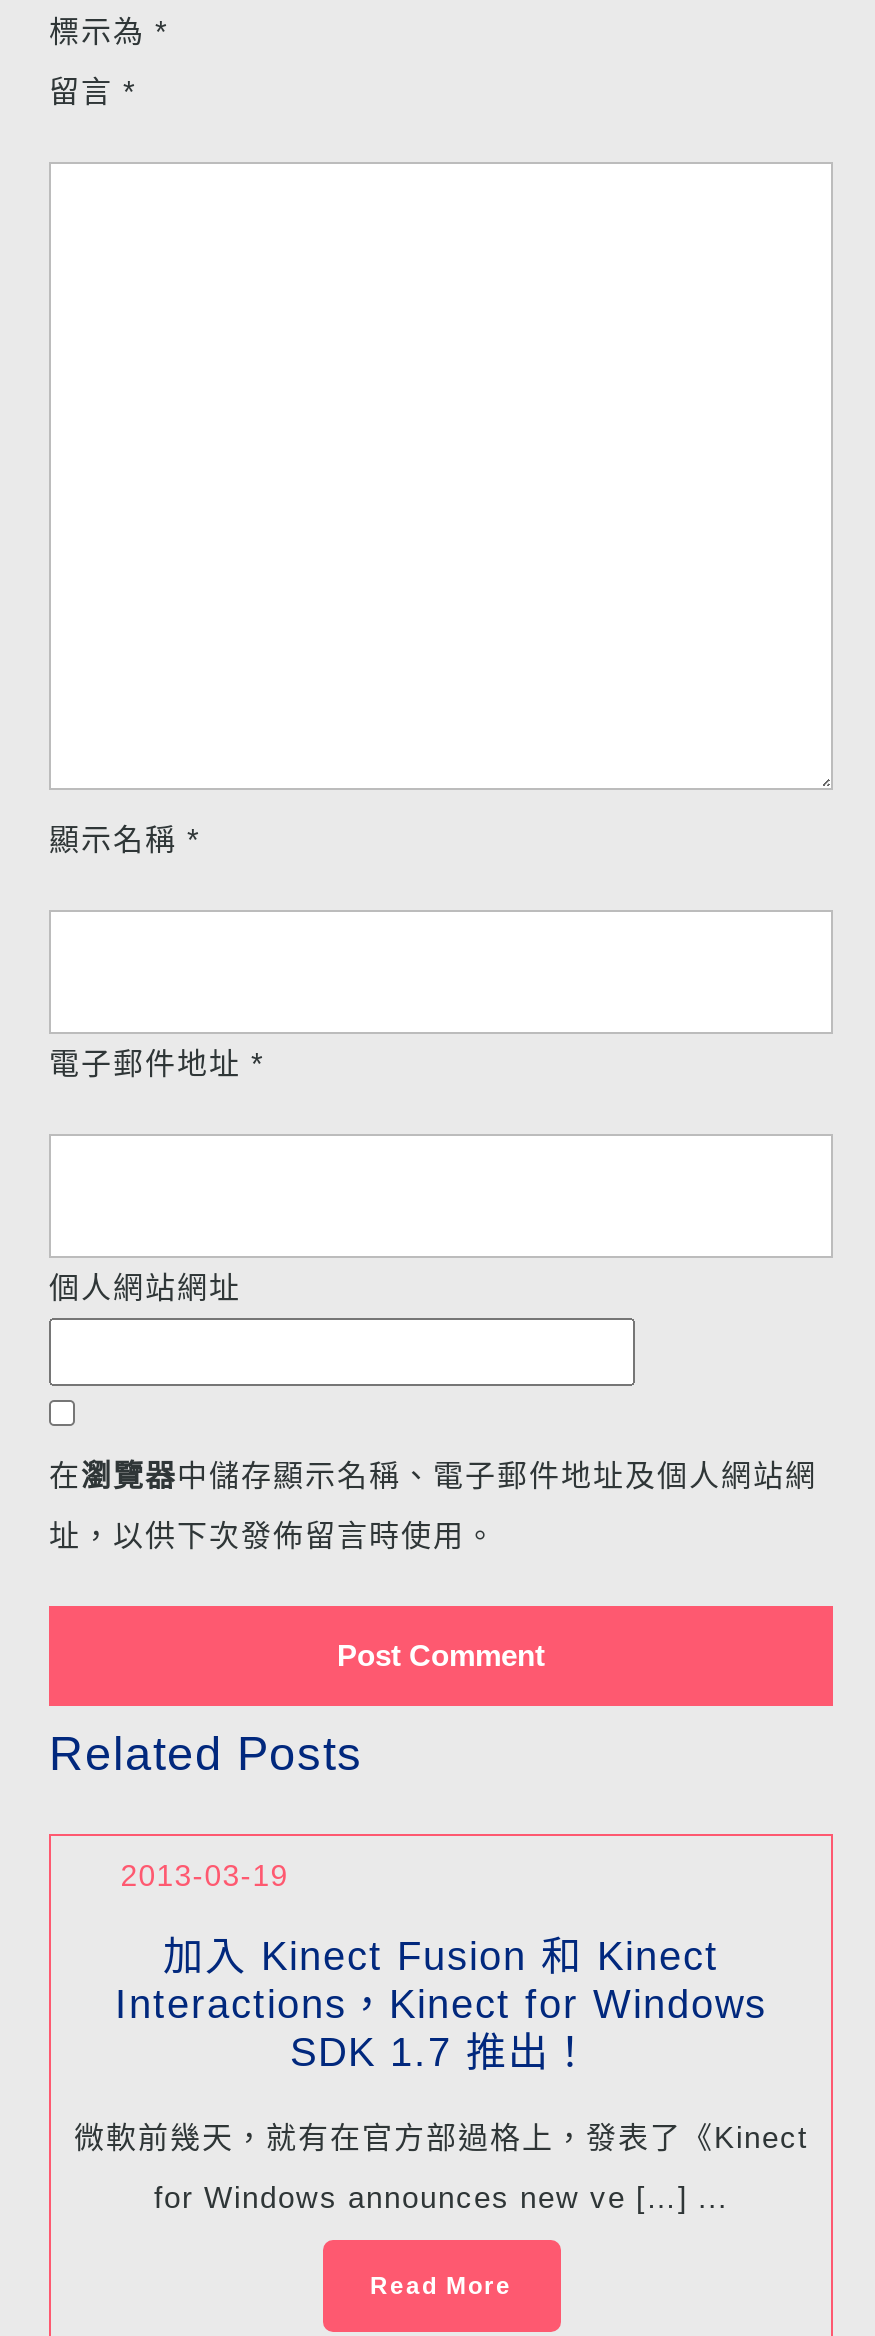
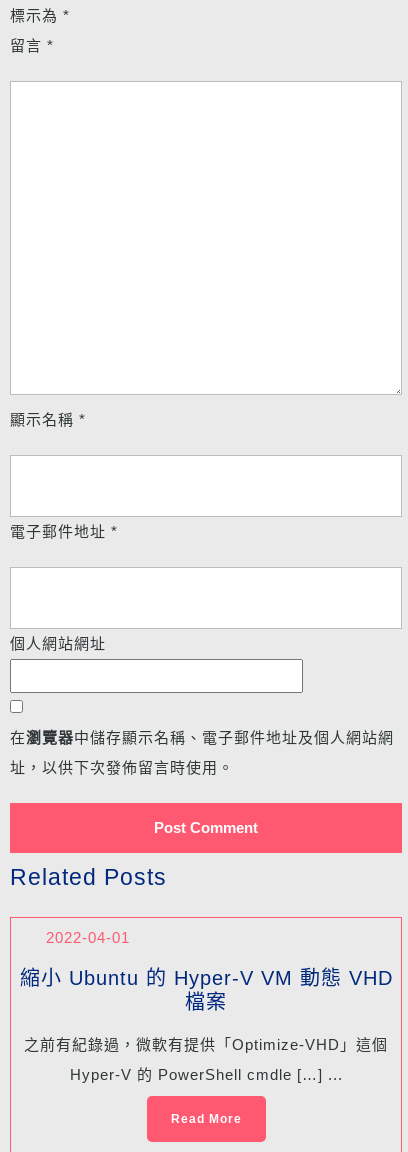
[121,1858,289,1892] 2013-03-19 -> [46,929,130,946] 2022-04-01
[115,1934,767,2074] 加入 Kinect Fusion 和 Kinect | Interactions，Kinect for Windows | SDK 1.7 推出！ -> [19,967,392,1013] 縮小 Ubuntu 的 Hyper-V VM 動態 VHD | 檔案
[74,2120,808,2154] 微軟前幾天，就有在官方部過格上，發表了《Kinect -> [24,1036,388,1053] 之前有紀錄過，微軟有提供「Optimize-VHD」這個
[154,2180,728,2214] for Windows announces new ve […] ... -> [69,1066,342,1083] Hyper-V 的 PowerShell cmdle […] ...

